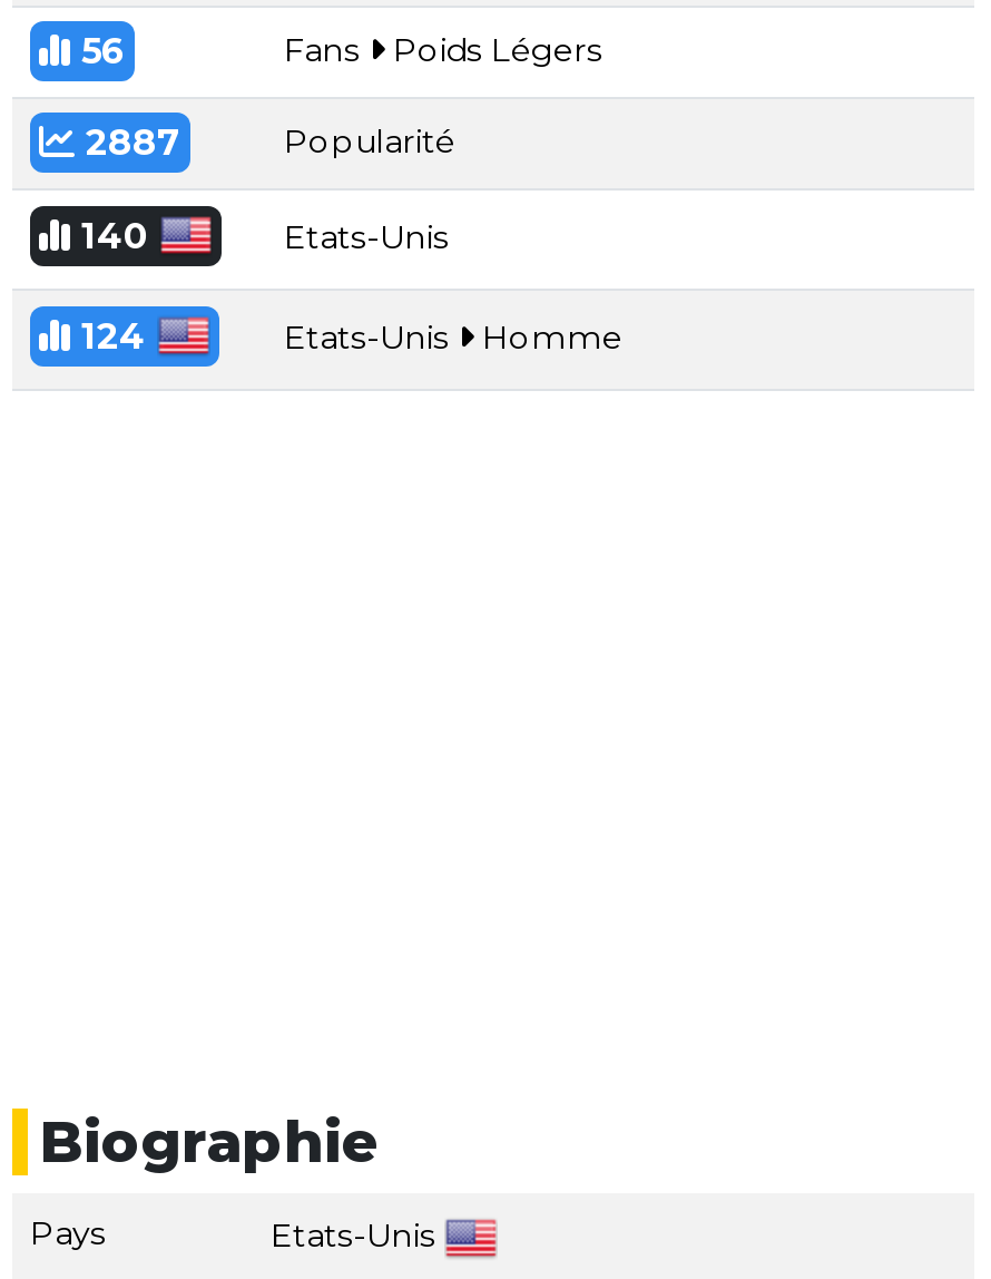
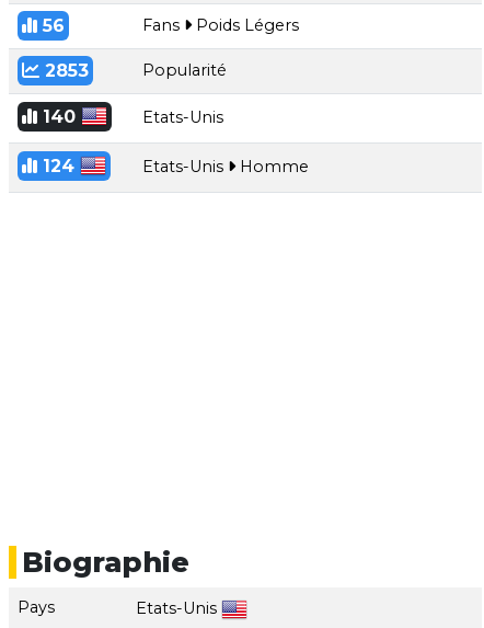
[75,122,181,164] 2887 -> [39,60,89,81] 2853

